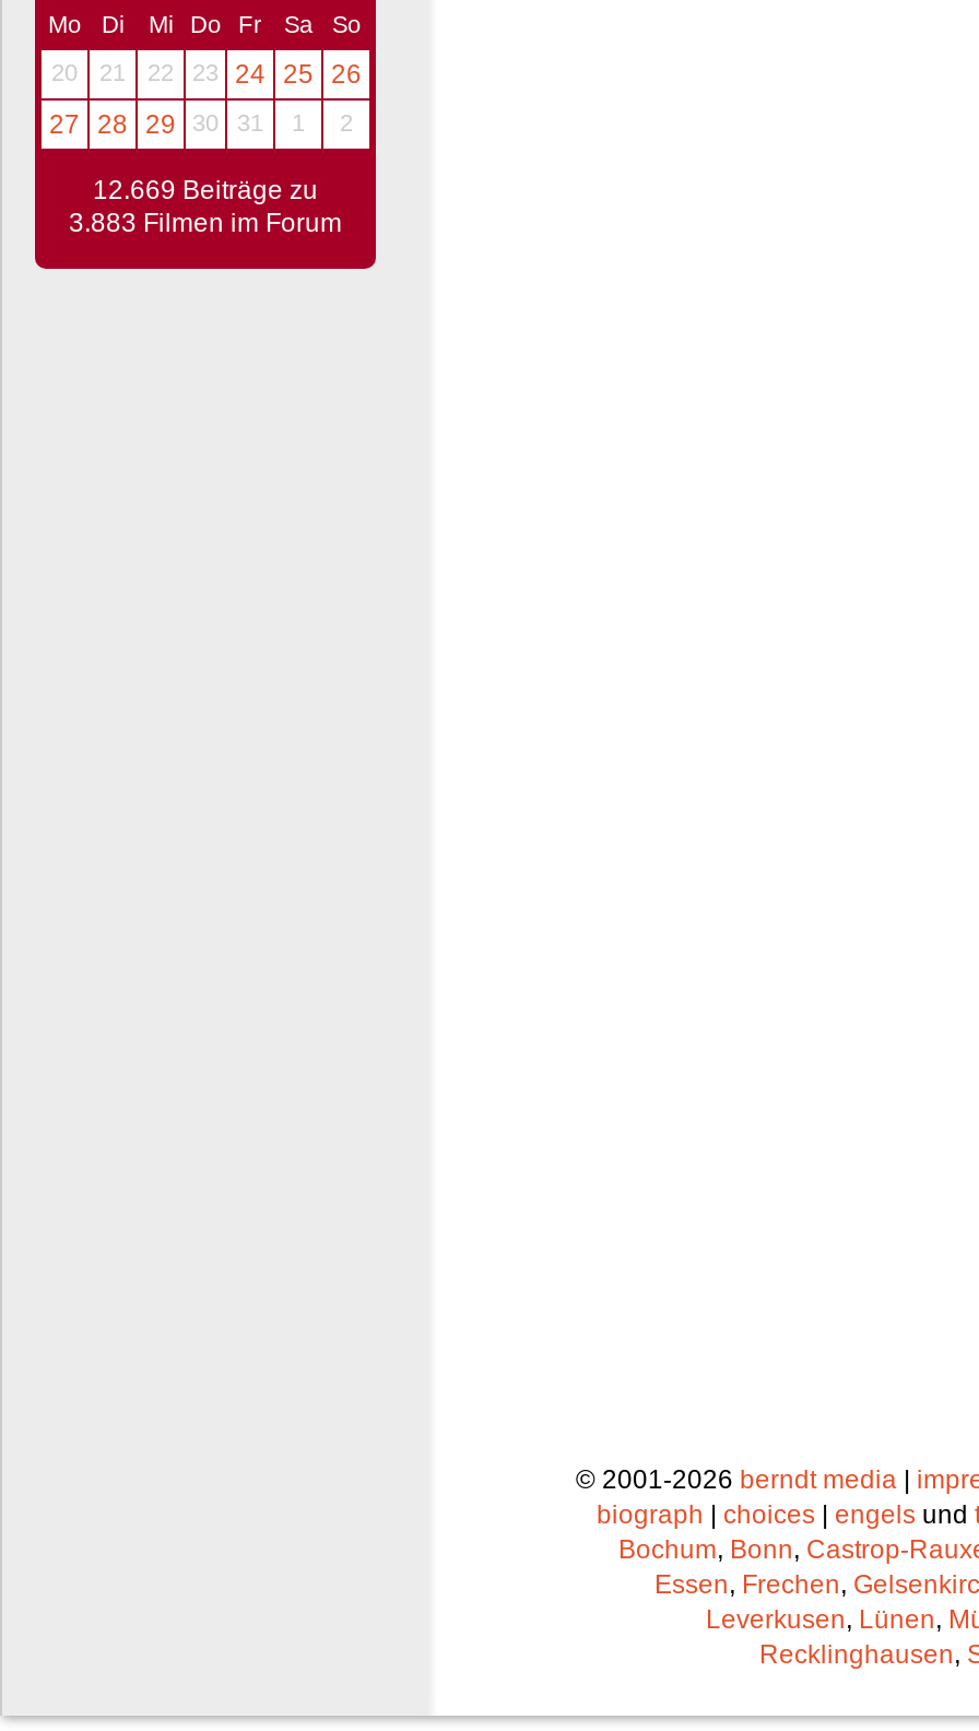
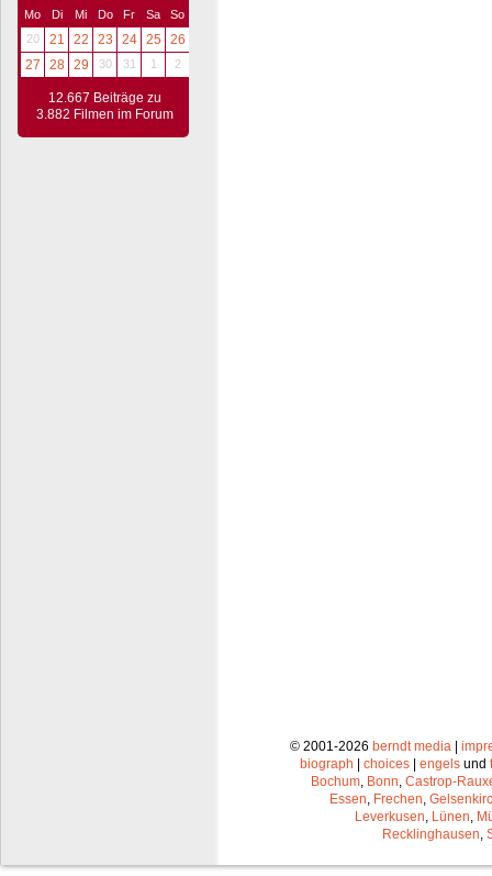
[93,175,318,205] 12.669 Beiträge zu -> [48,90,161,106] 12.667 Beiträge zu
[69,208,342,238] 3.883 Filmen im Forum -> [36,107,174,122] 3.882 Filmen im Forum

